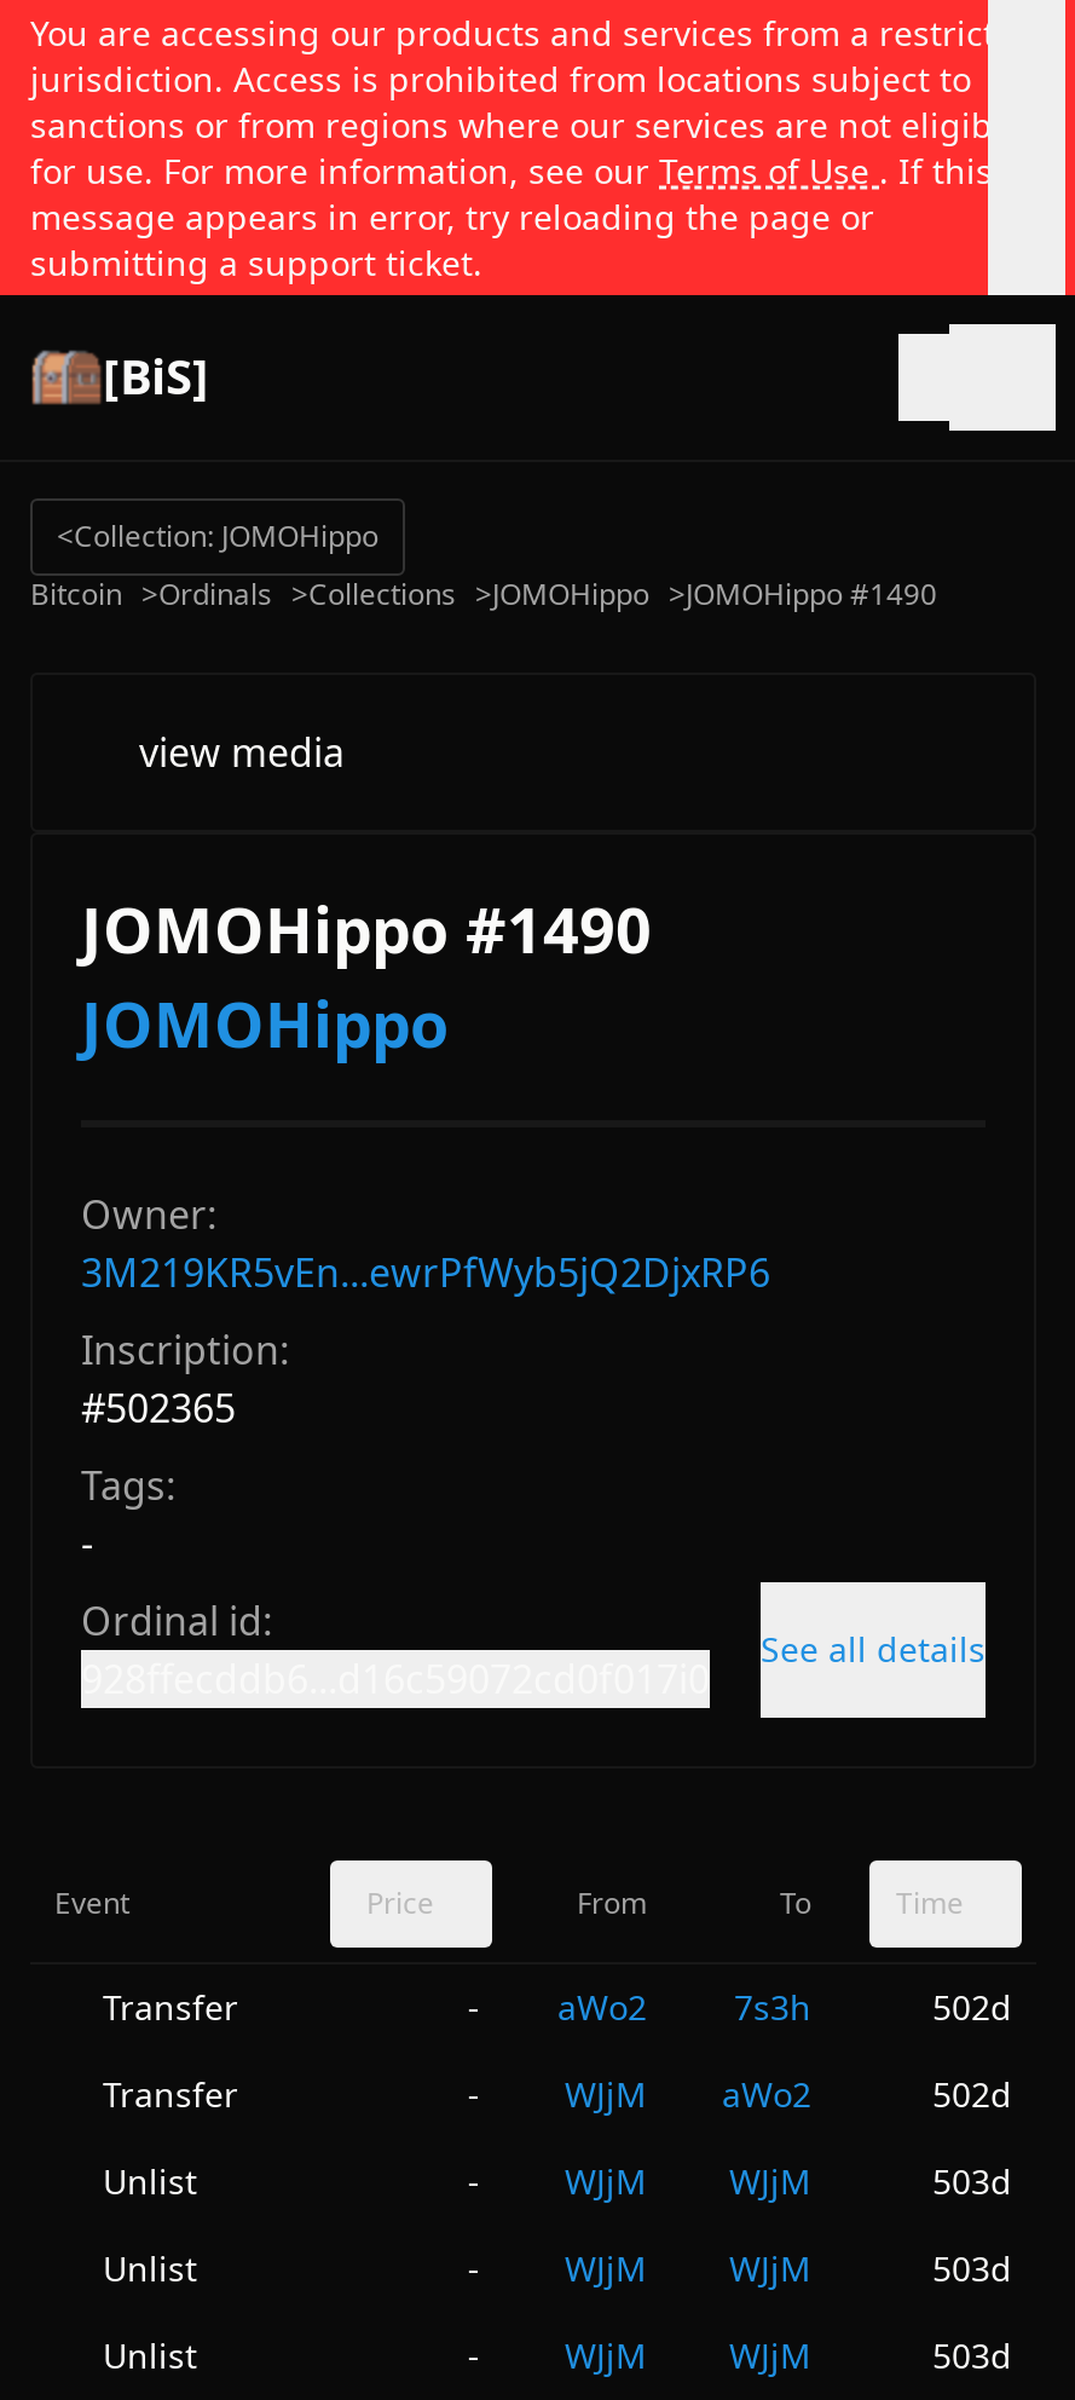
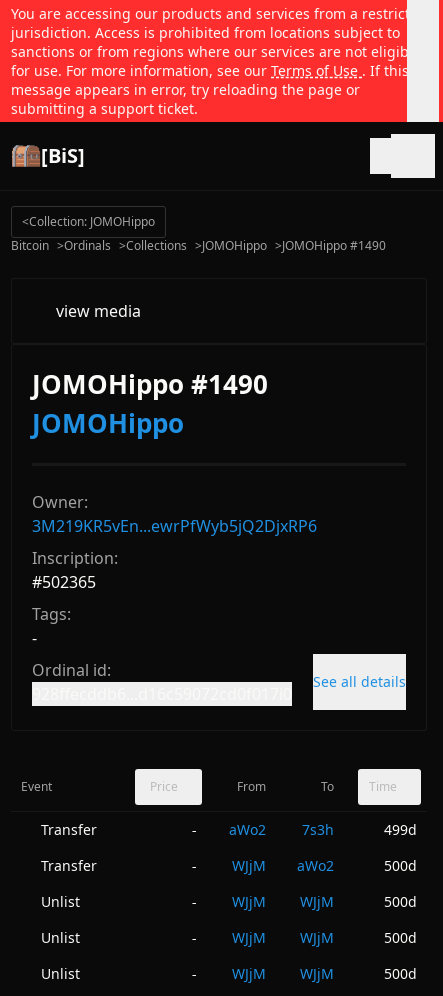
[932,1984,1012,2030] 502d -> [384,820,417,839] 499d
[932,2071,1012,2117] 502d -> [384,856,417,875] 500d
[932,2158,1012,2204] 503d -> [384,892,417,911] 500d
[932,2245,1012,2291] 503d -> [384,928,417,947] 500d
[932,2332,1012,2378] 503d -> [384,964,417,983] 500d

